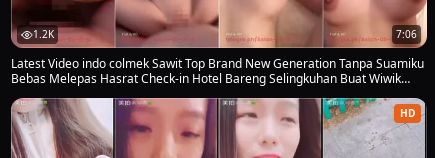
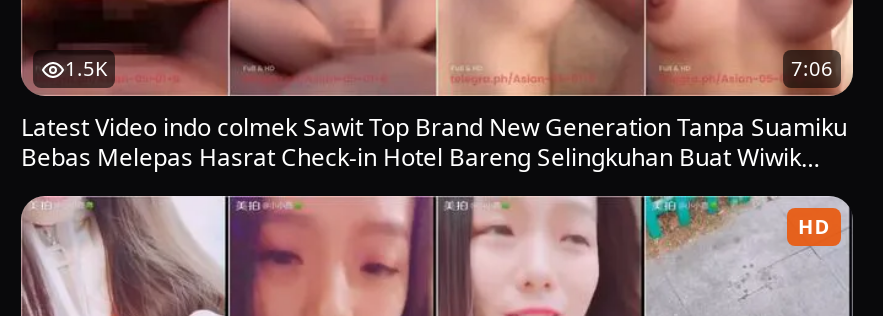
[33,27,54,41] 1.2K -> [65,55,107,83] 1.5K

